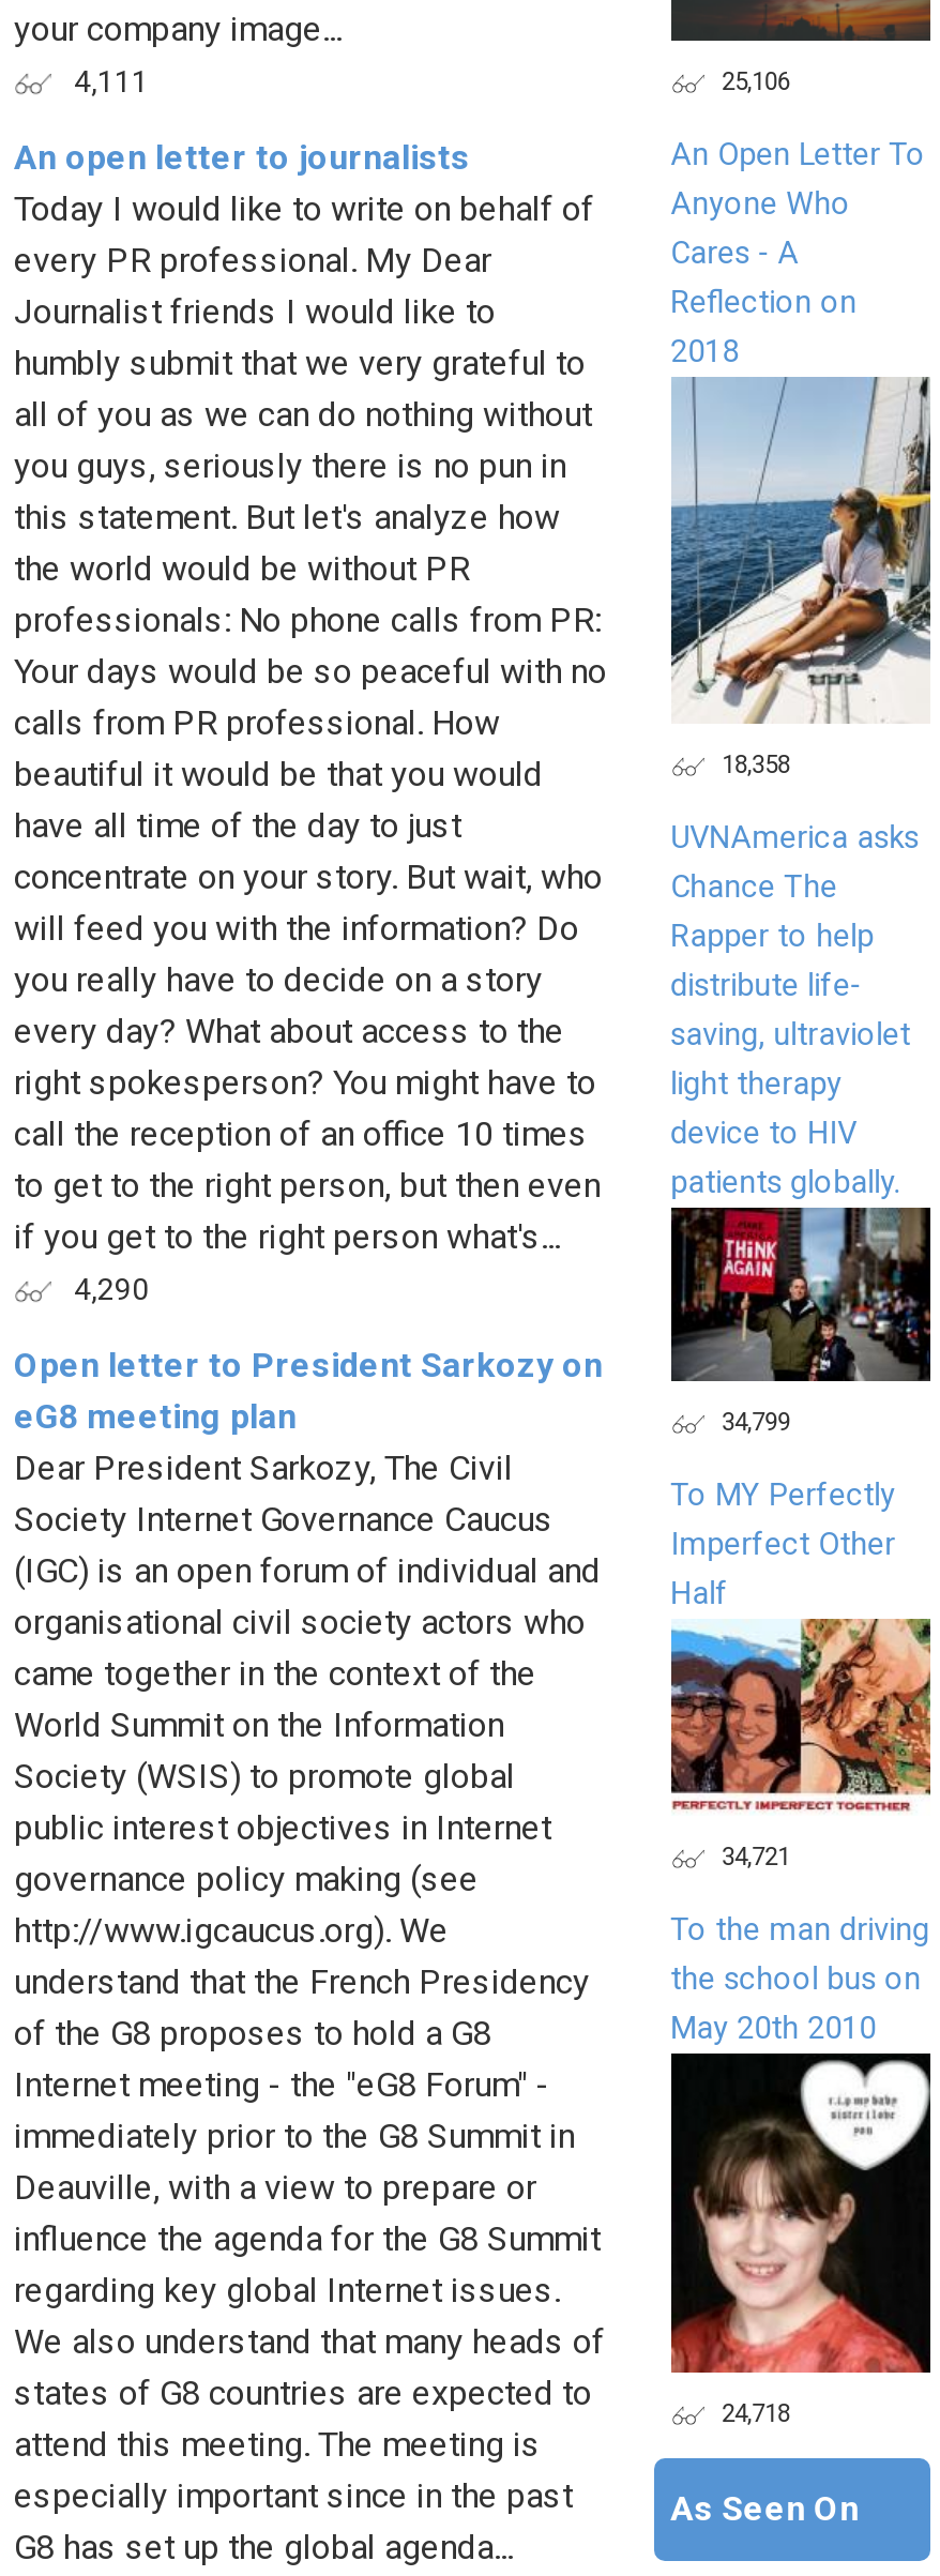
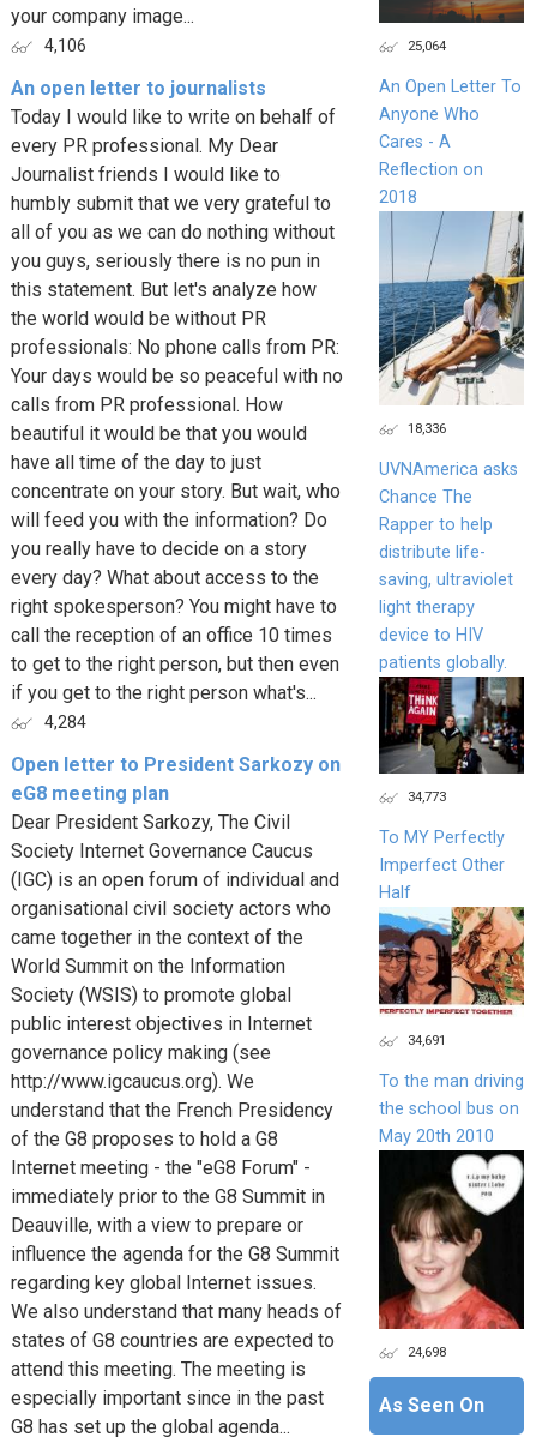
[74,64,149,99] 4,111 -> [44,36,86,55] 4,106
[722,67,791,97] 25,106 -> [407,37,446,54] 25,064
[722,749,791,779] 18,358 -> [407,419,446,436] 18,336
[74,1272,149,1306] 4,290 -> [44,713,86,732] 4,284
[722,1406,791,1436] 34,799 -> [407,788,446,805] 34,773
[722,1840,791,1870] 34,721 -> [407,1031,446,1048] 34,691
[722,2398,791,2428] 24,718 -> [407,1343,446,1360] 24,698

